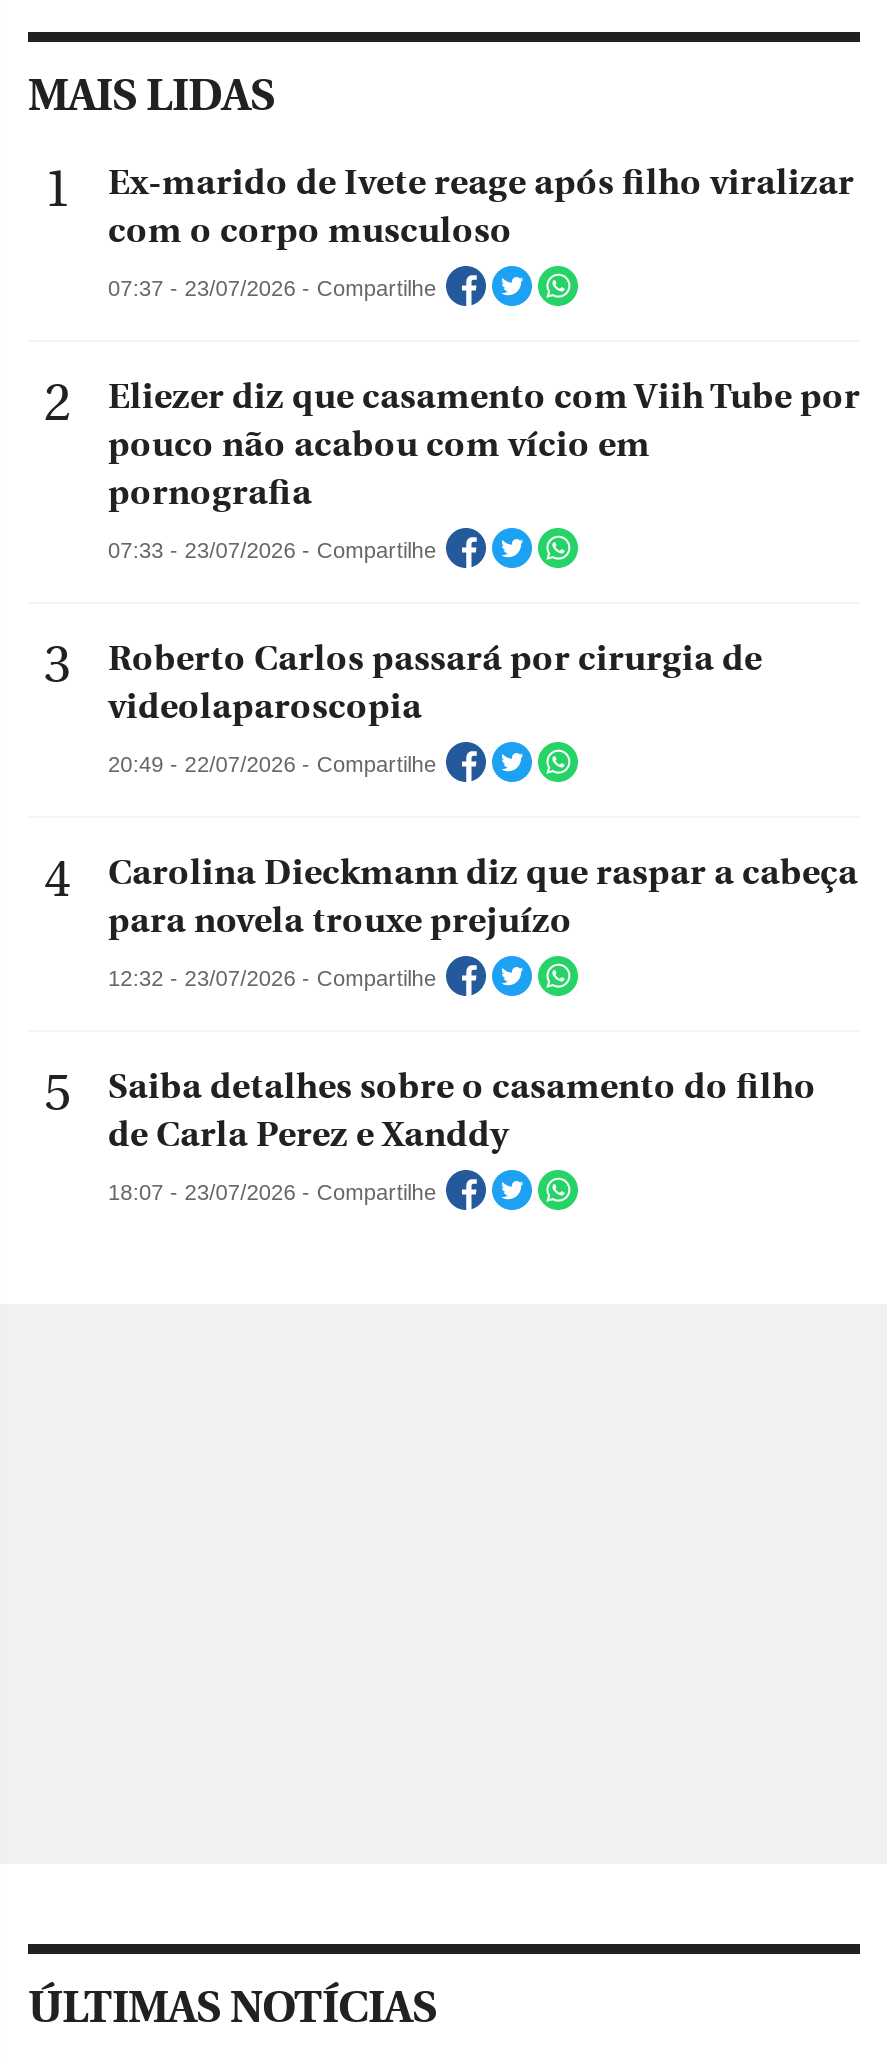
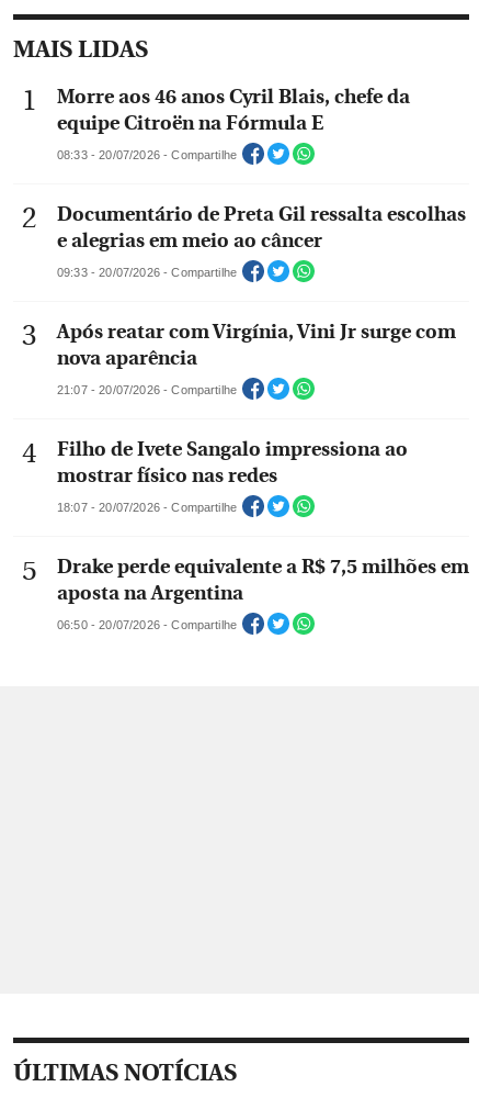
[108,163,854,253] Ex-marido de Ivete reage após filho viralizar | com o corpo musculoso -> [57,86,410,135] Morre aos 46 anos Cyril Blais, chefe da | equipe Citroën na Fórmula E
[108,276,436,300] 07:37 - 23/07/2026 - Compartilhe -> [57,148,237,161] 08:33 - 20/07/2026 - Compartilhe
[108,377,860,515] Eliezer diz que casamento com Viih Tube por | pouco não acabou com vício em | pornografia -> [57,204,466,253] Documentário de Preta Gil ressalta escolhas | e alegrias em meio ao câncer
[108,538,436,562] 07:33 - 23/07/2026 - Compartilhe -> [57,266,237,279] 09:33 - 20/07/2026 - Compartilhe
[108,639,762,729] Roberto Carlos passará por cirurgia de | videolaparoscopia -> [57,321,456,370] Após reatar com Virgínia, Vini Jr surge com | nova aparência
[108,752,436,776] 20:49 - 22/07/2026 - Compartilhe -> [57,383,237,396] 21:07 - 20/07/2026 - Compartilhe
[108,853,858,943] Carolina Dieckmann diz que raspar a cabeça | para novela trouxe prejuízo -> [57,439,408,488] Filho de Ivete Sangalo impressiona ao | mostrar físico nas redes
[108,966,436,990] 12:32 - 23/07/2026 - Compartilhe -> [57,501,237,514] 18:07 - 20/07/2026 - Compartilhe
[108,1067,816,1157] Saiba detalhes sobre o casamento do filho | de Carla Perez e Xanddy -> [57,556,469,605] Drake perde equivalente a R$ 7,5 milhões em | aposta na Argentina
[108,1180,436,1204] 18:07 - 23/07/2026 - Compartilhe -> [57,618,237,631] 06:50 - 20/07/2026 - Compartilhe

